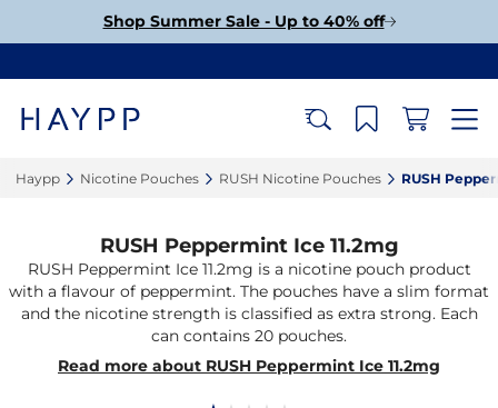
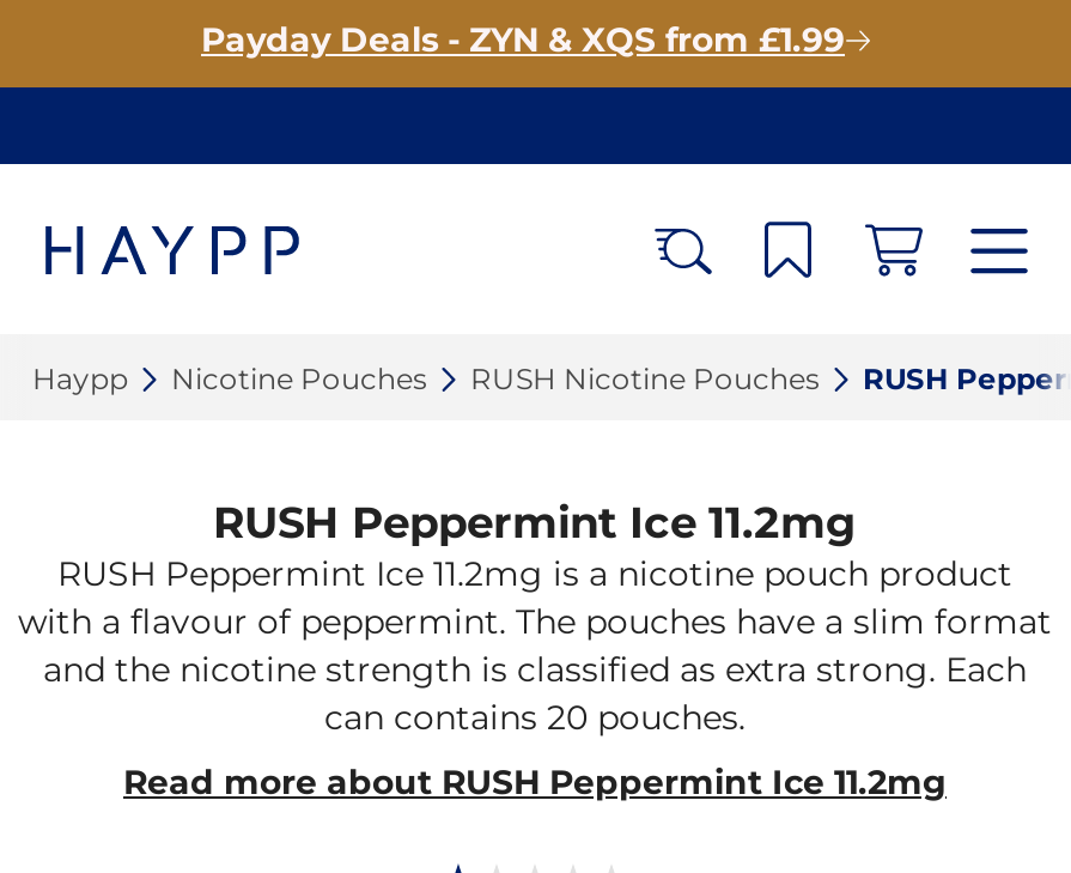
[103,11,384,31] Shop Summer Sale - Up to 40% off -> [201,18,845,61] Payday Deals - ZYN & XQS from £1.99

